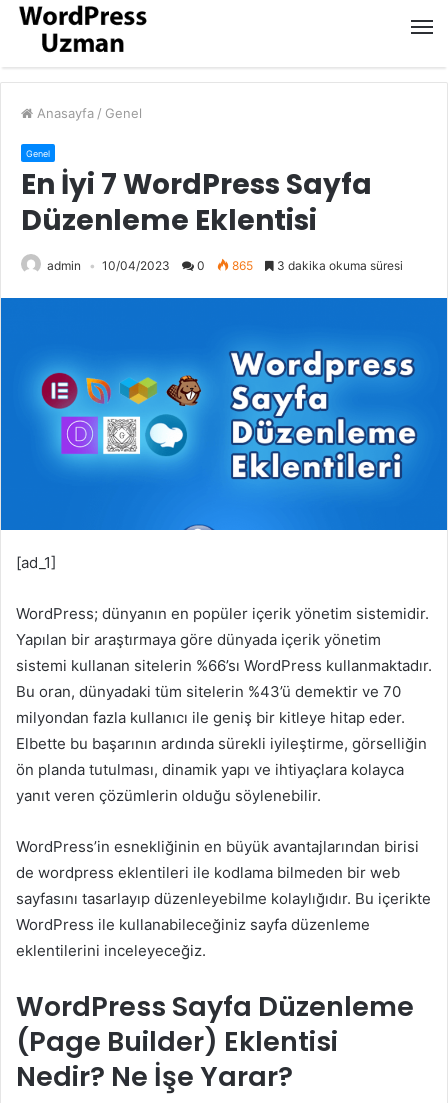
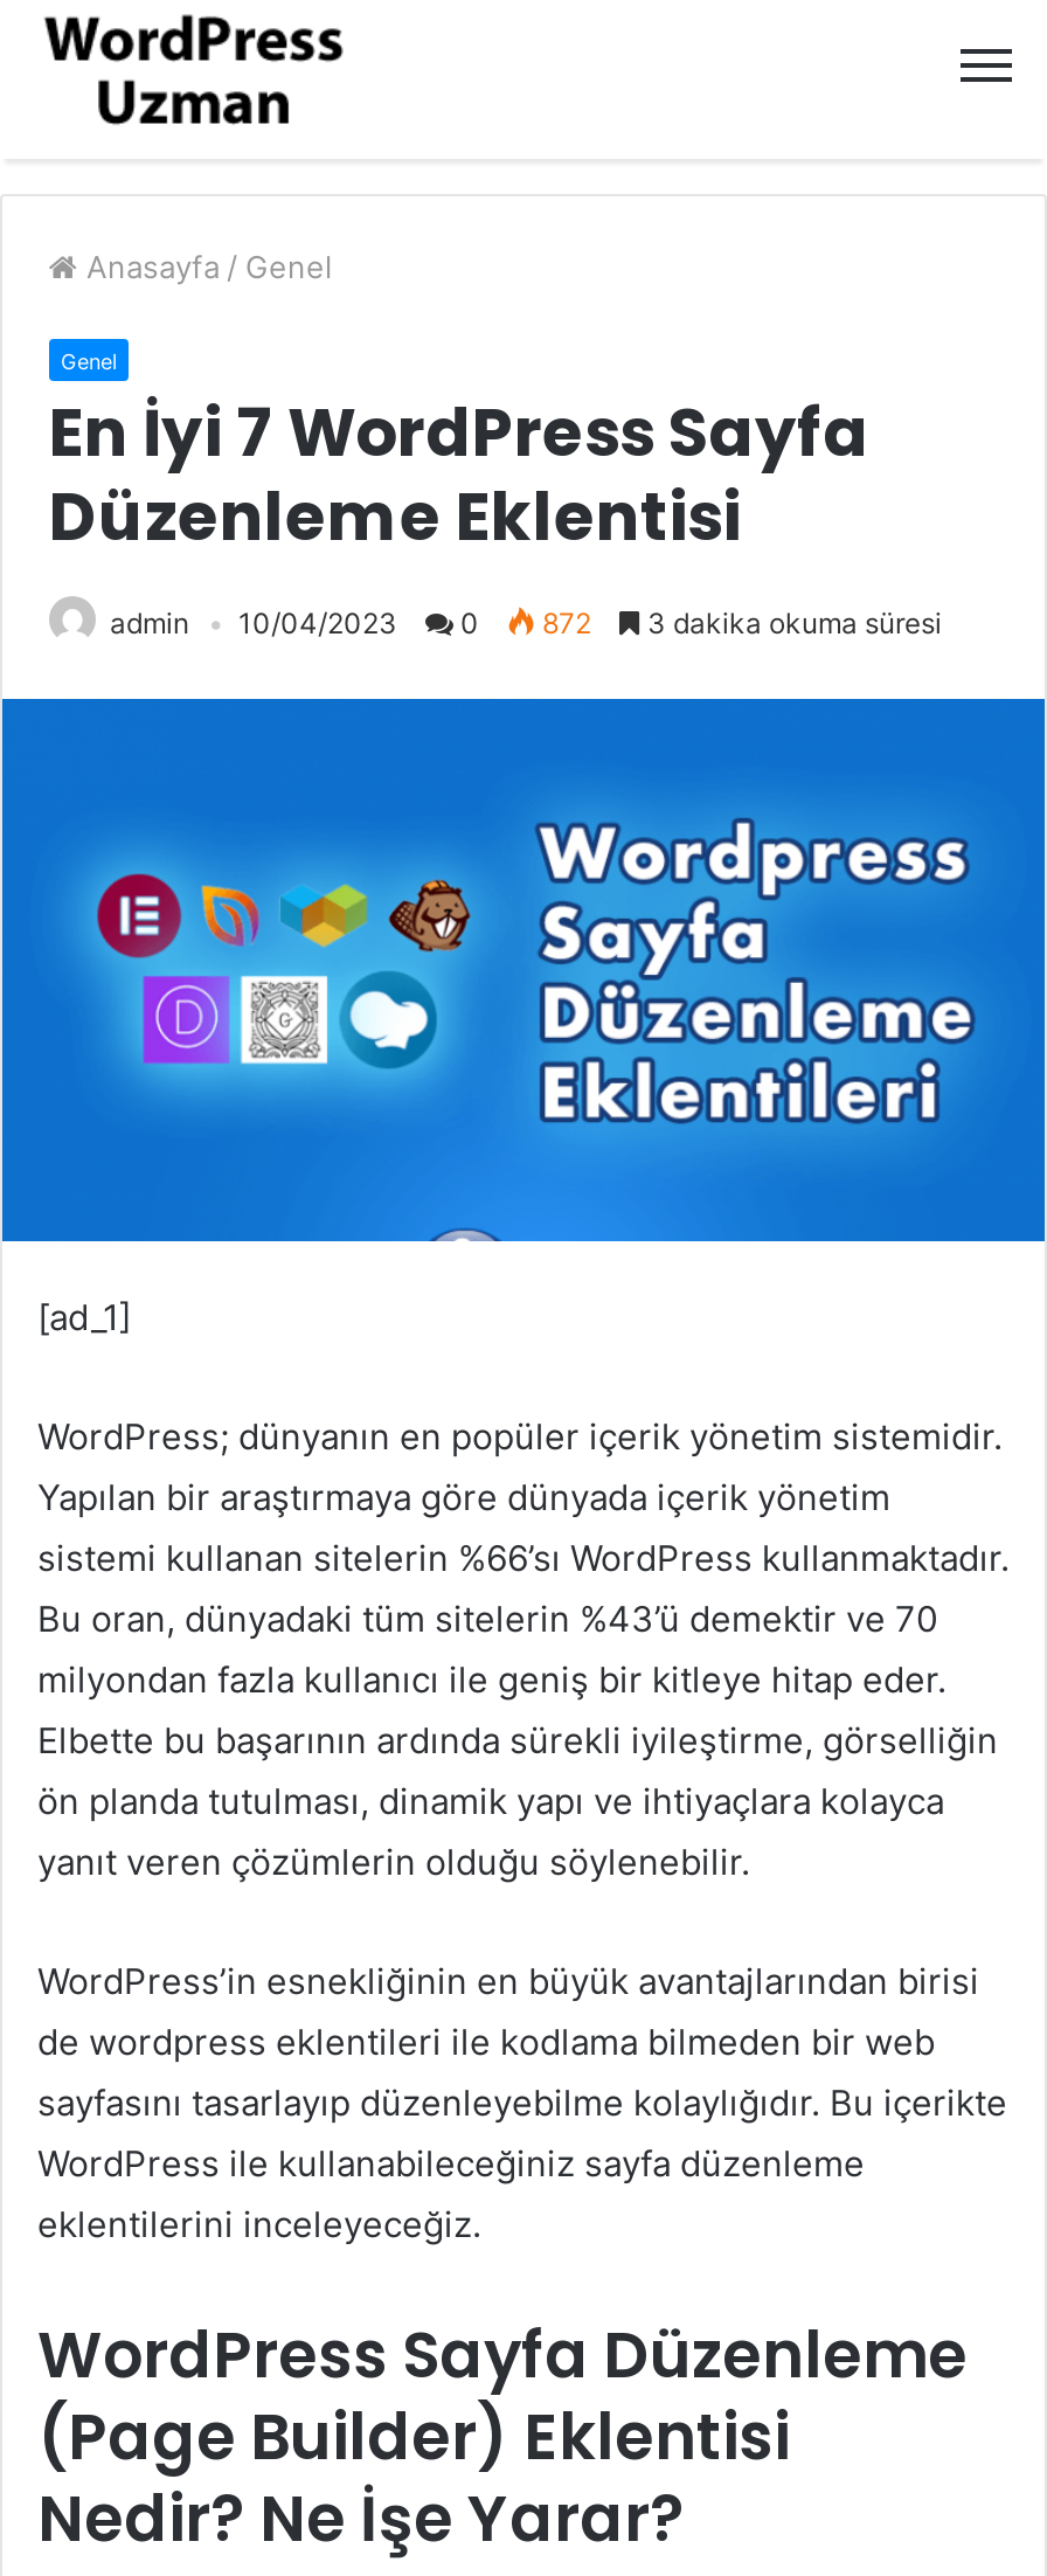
[47,258,403,273] admin 10/04/2023 0 865 3 dakika okuma süresi -> [110,605,942,640] admin 10/04/2023 0 872 3 dakika okuma süresi

